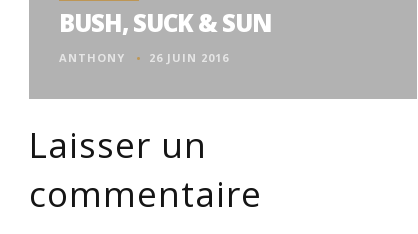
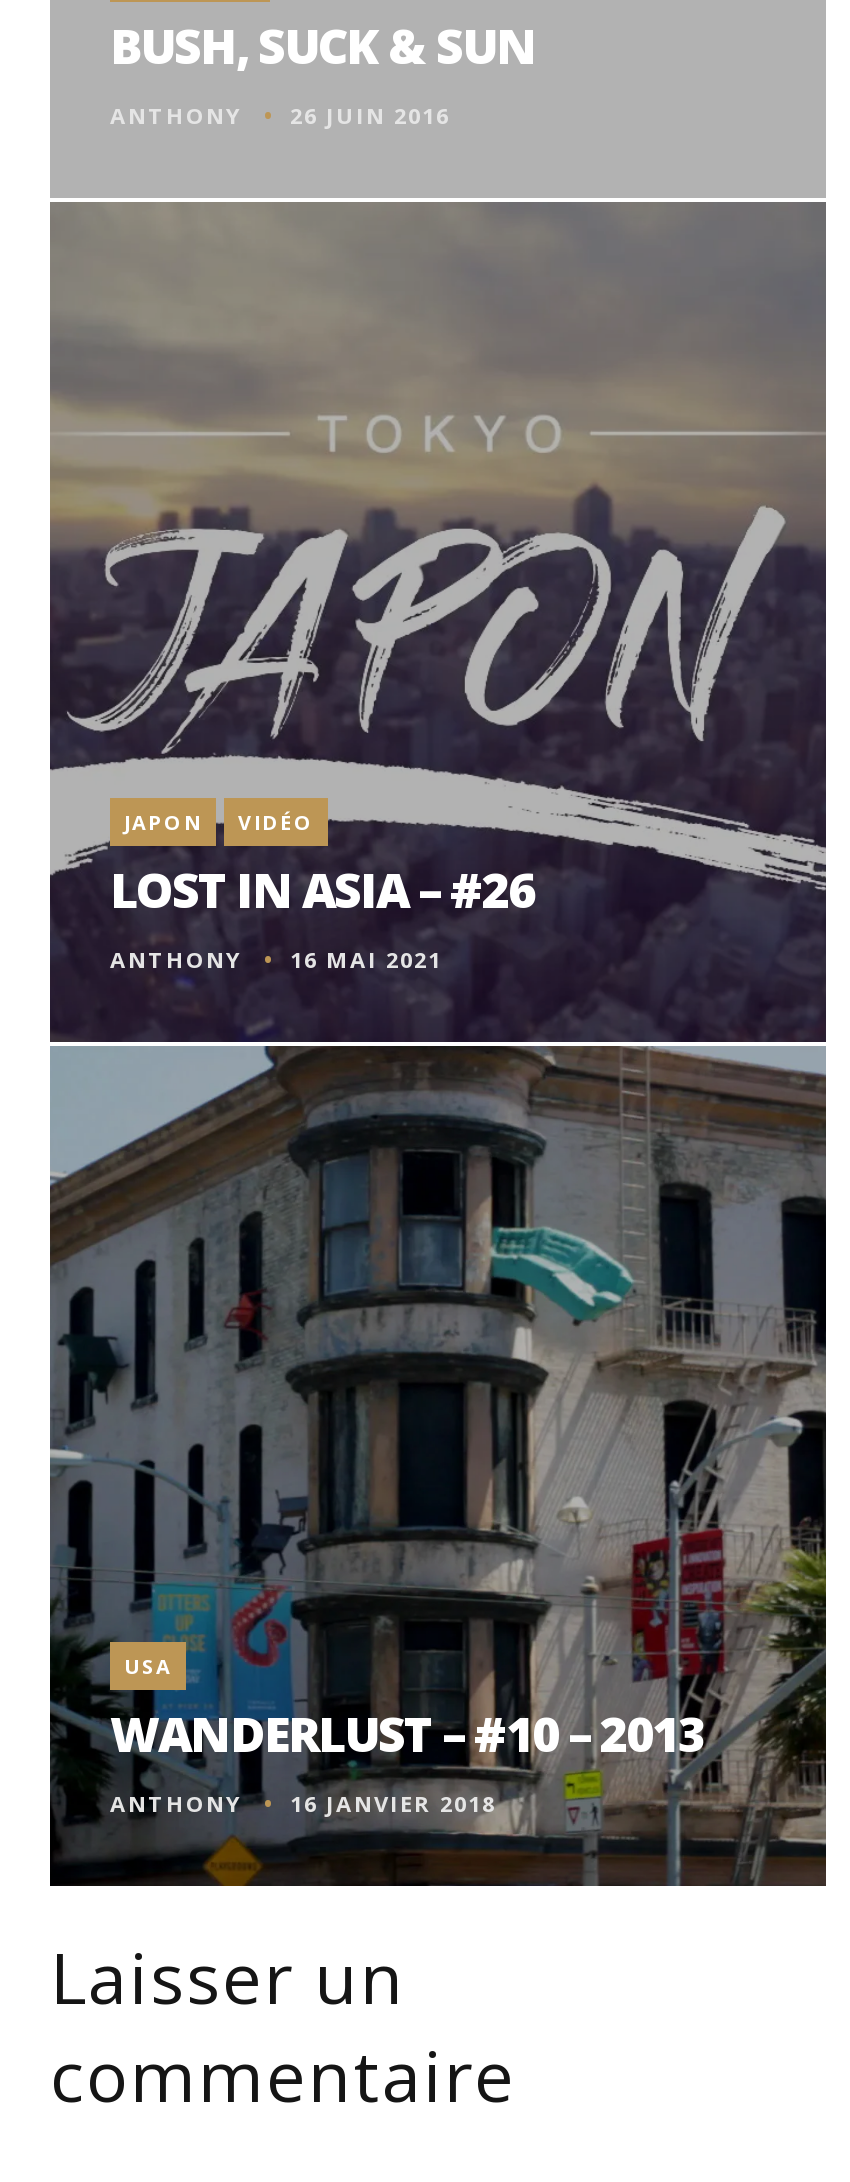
none -> [50,204,826,1886] [image] | JAPON | VIDÉO | LOST IN ASIA – #26 | ANTHONY | 16 MAI 2021
none -> [110,1652,704,1818] USA | WANDERLUST – #10 – 2013 | ANTHONY | 16 JANVIER 2018

